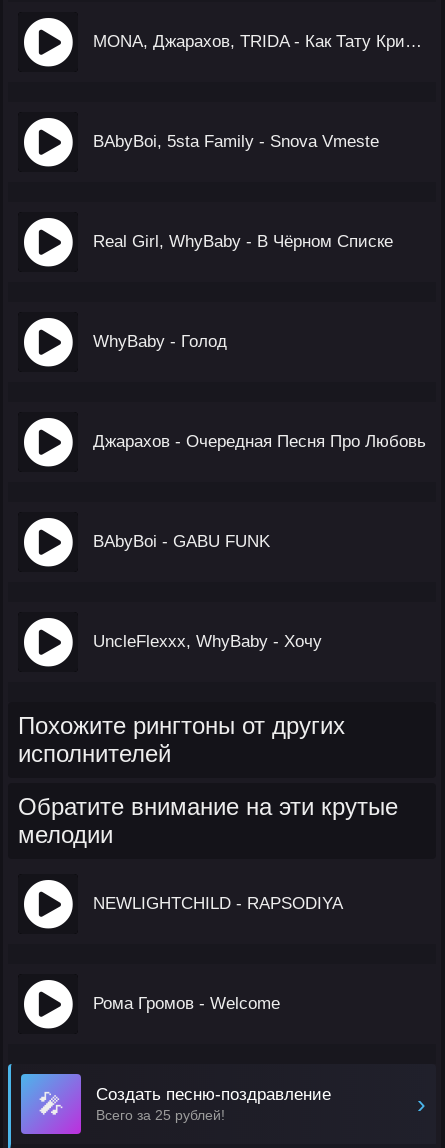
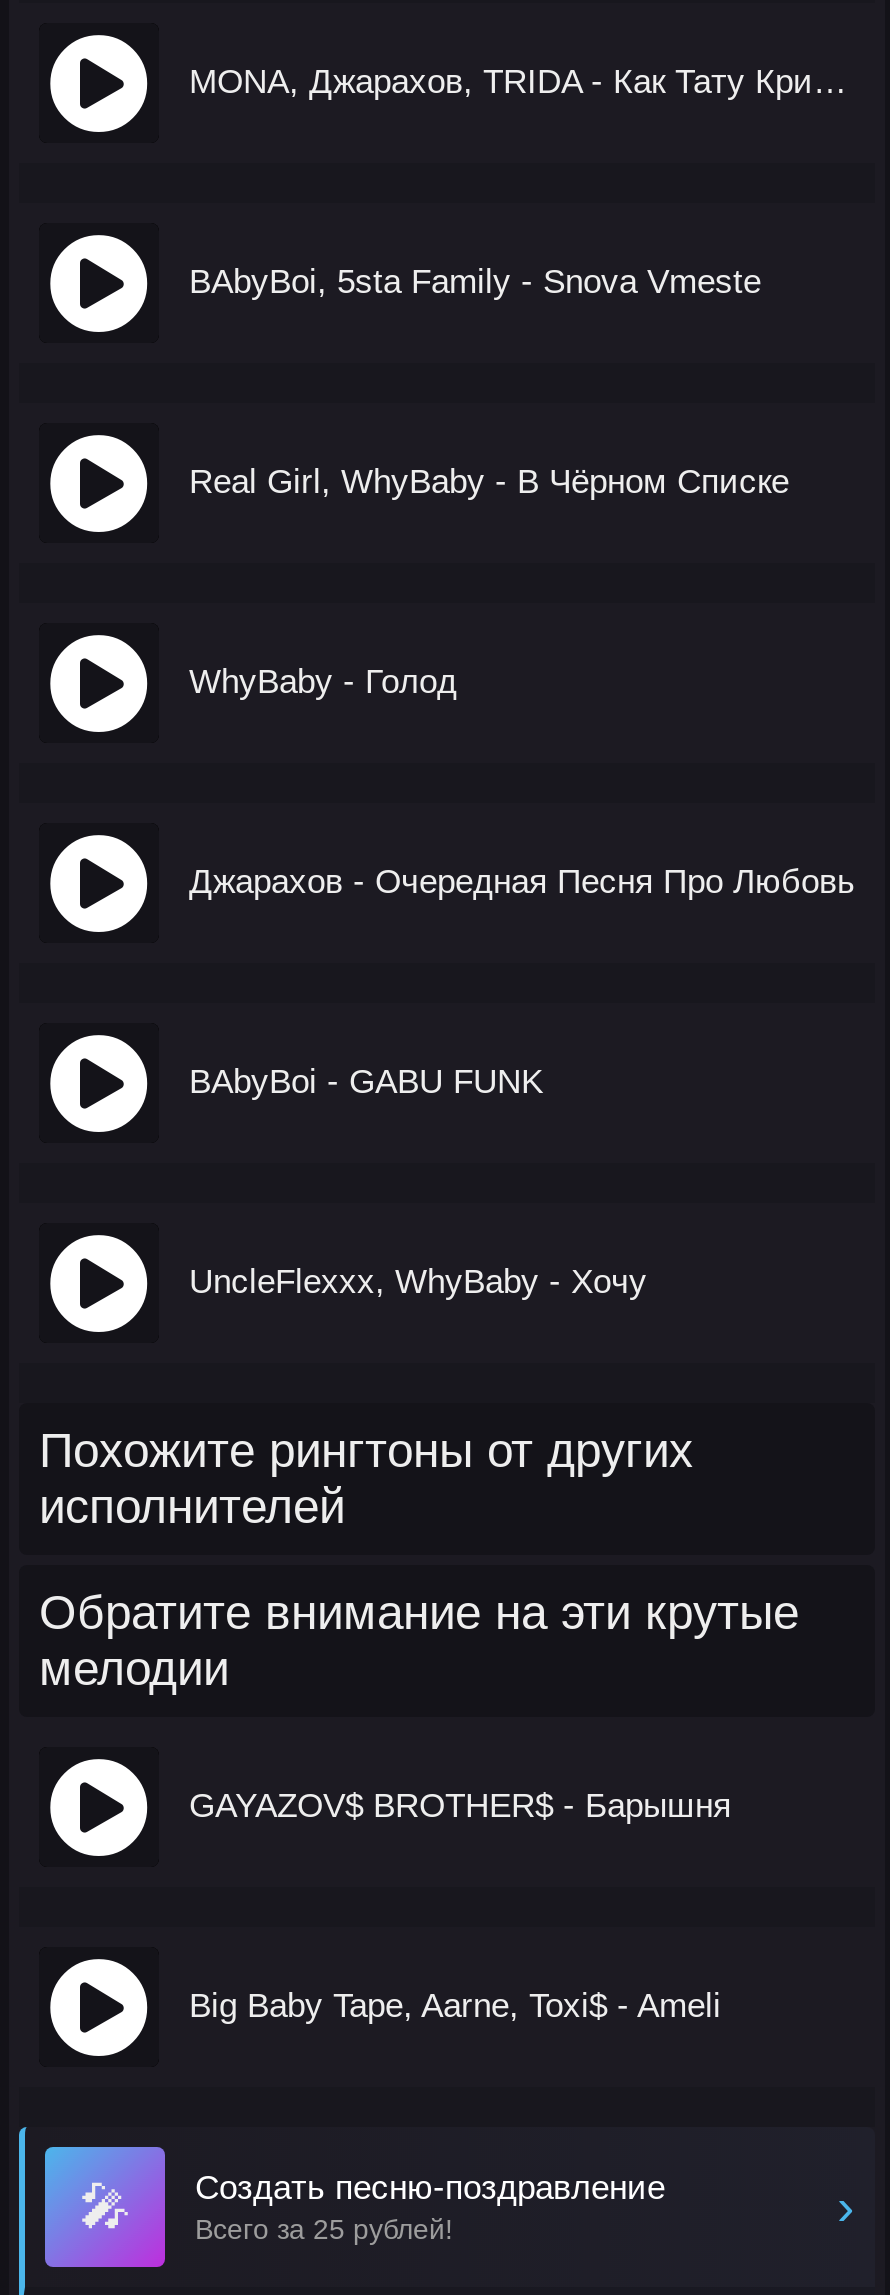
[93,894,343,913] NEWLIGHTCHILD - RAPSODIYA -> [189,1787,731,1825] GAYAZOV$ BROTHER$ - Барышня
[93,994,280,1013] Рома Громов - Welcome -> [189,1987,721,2025] Big Baby Tape, Aarne, Toxi$ - Ameli

